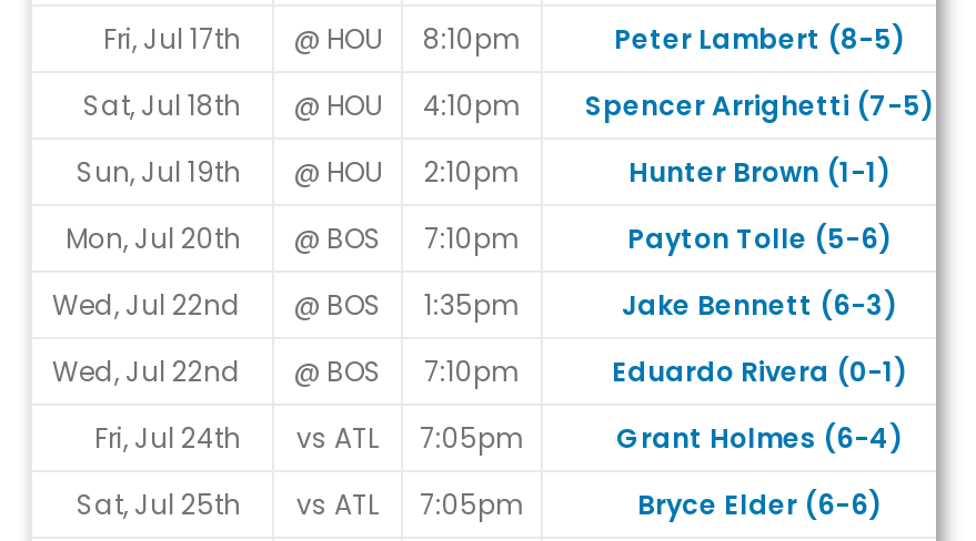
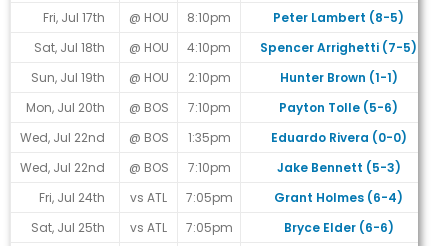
[622,287,897,325] Jake Bennett (6-3) -> [270,129,406,146] Eduardo Rivera (0-0)
[612,353,907,391] Eduardo Rivera (0-1) -> [276,159,400,176] Jake Bennett (5-3)

